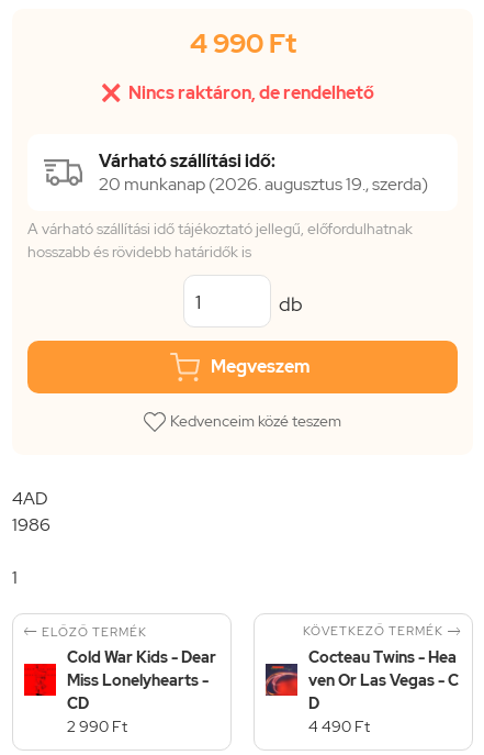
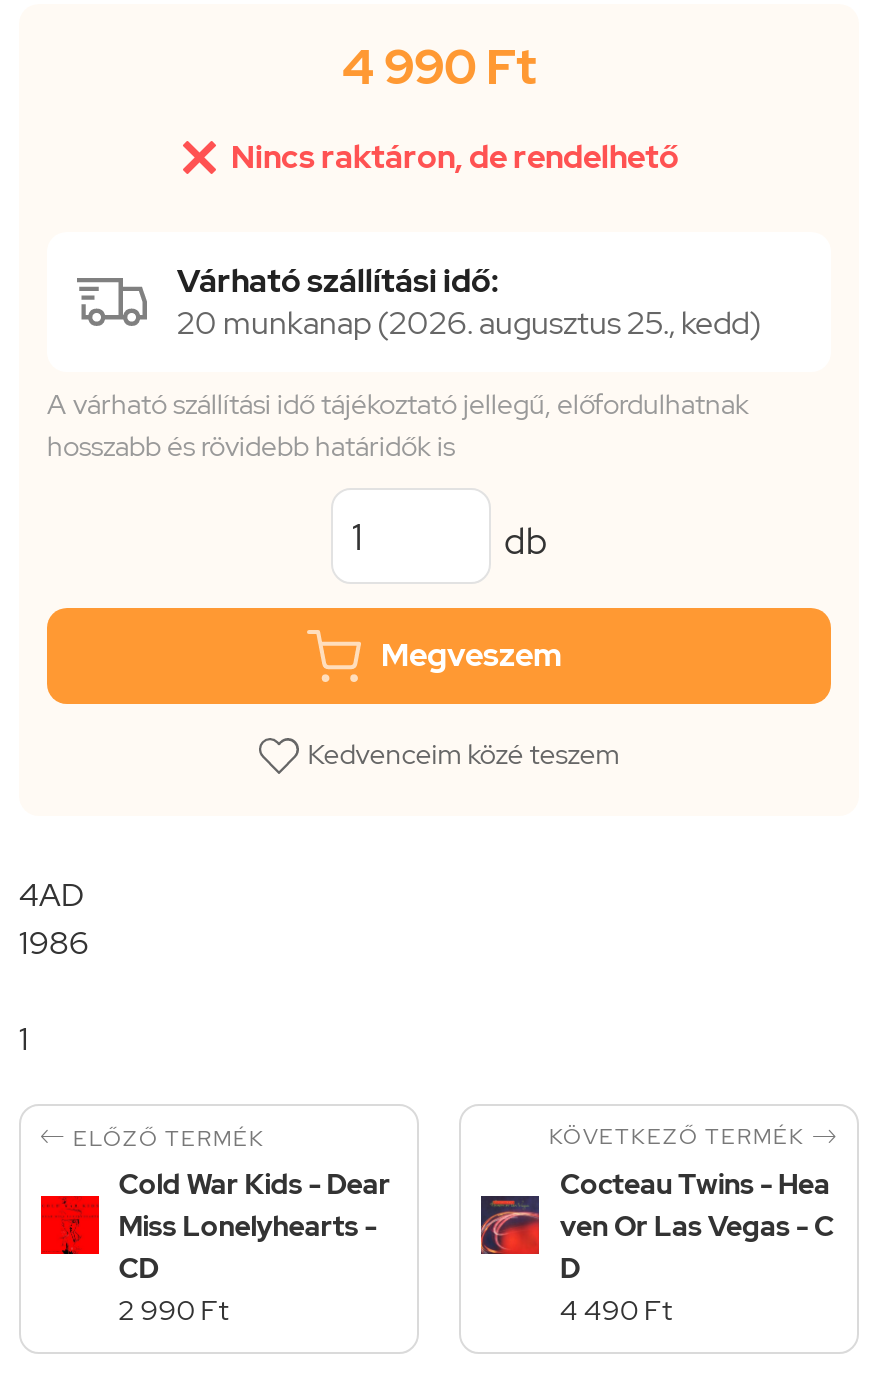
[99,173,428,196] 20 munkanap (2026. augusztus 19., szerda) -> [177,303,761,345] 20 munkanap (2026. augusztus 25., kedd)

